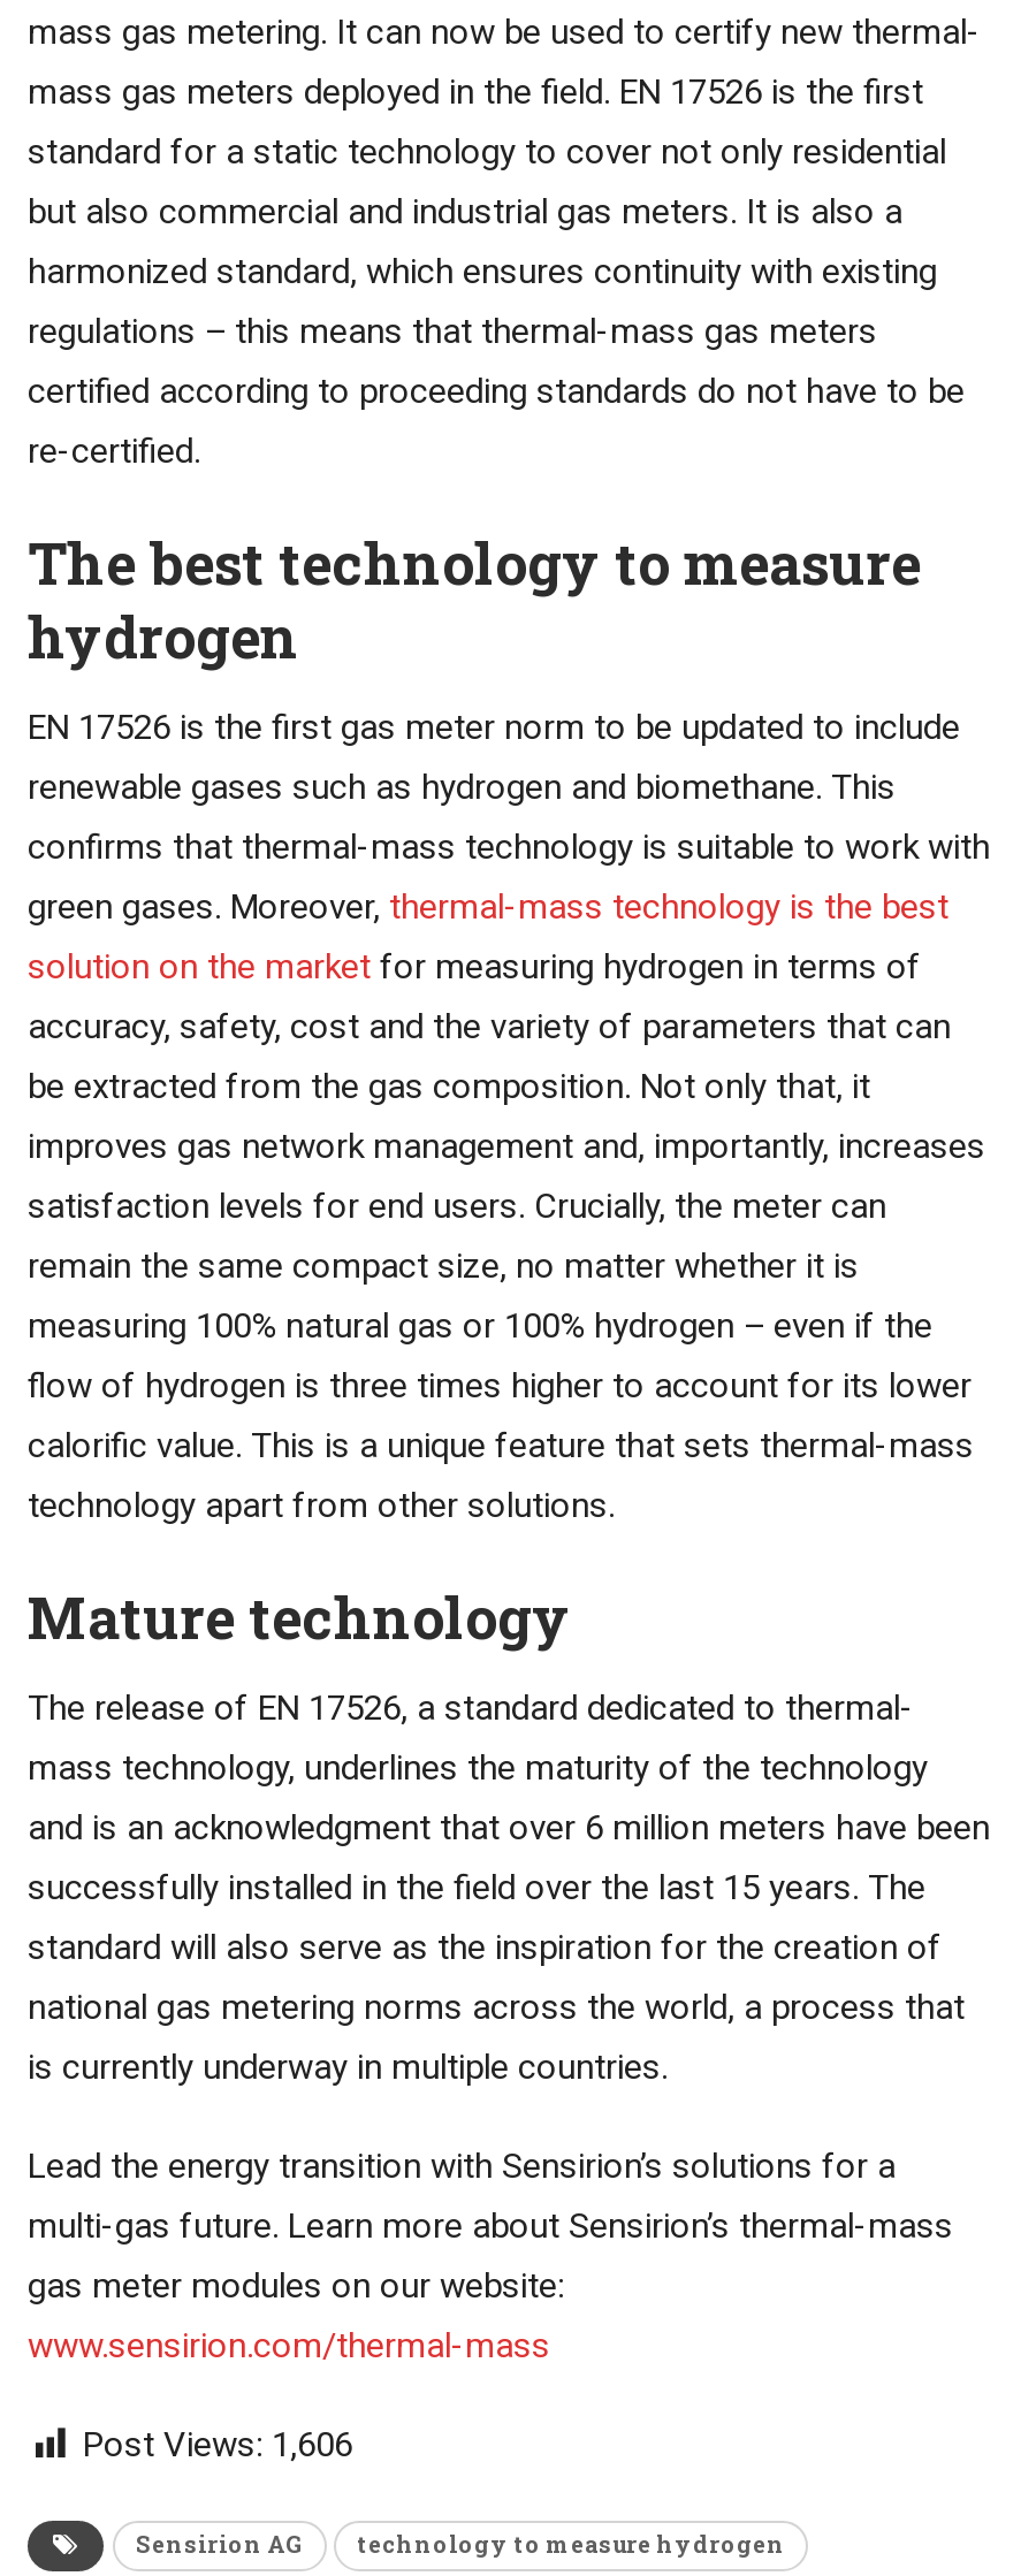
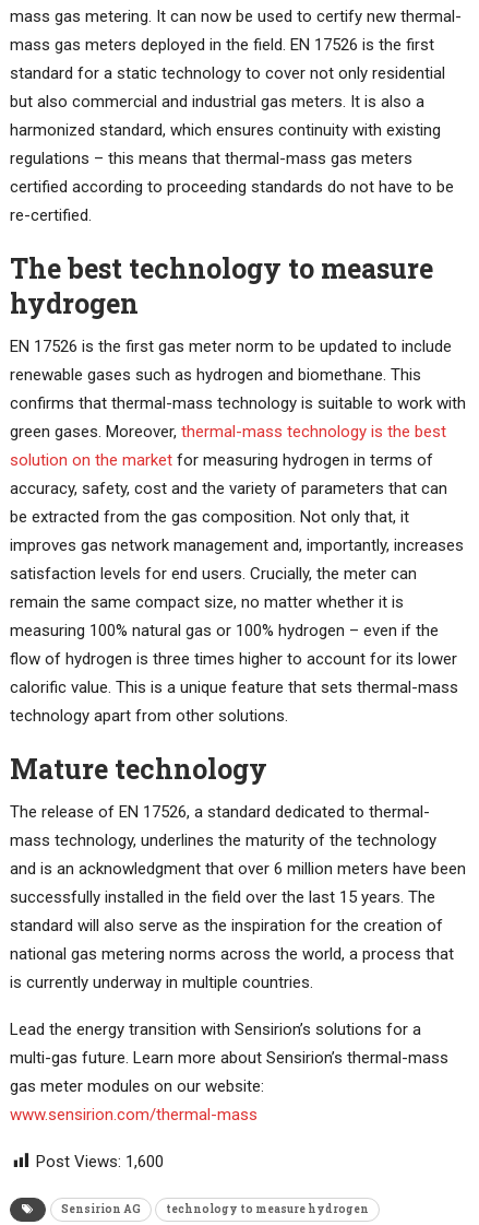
[83,2424,352,2466] Post Views: 1,606 -> [36,1152,164,1171] Post Views: 1,600

